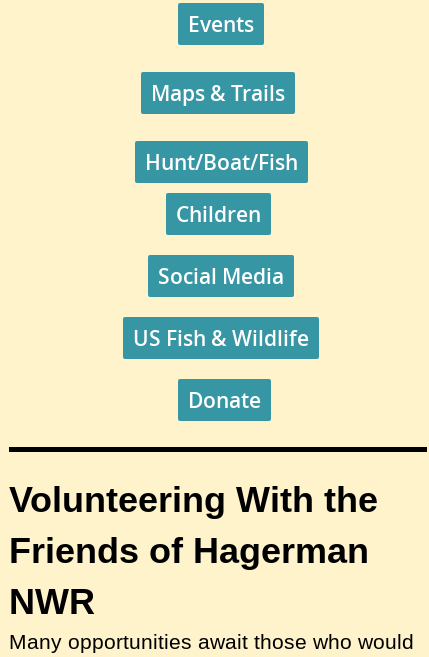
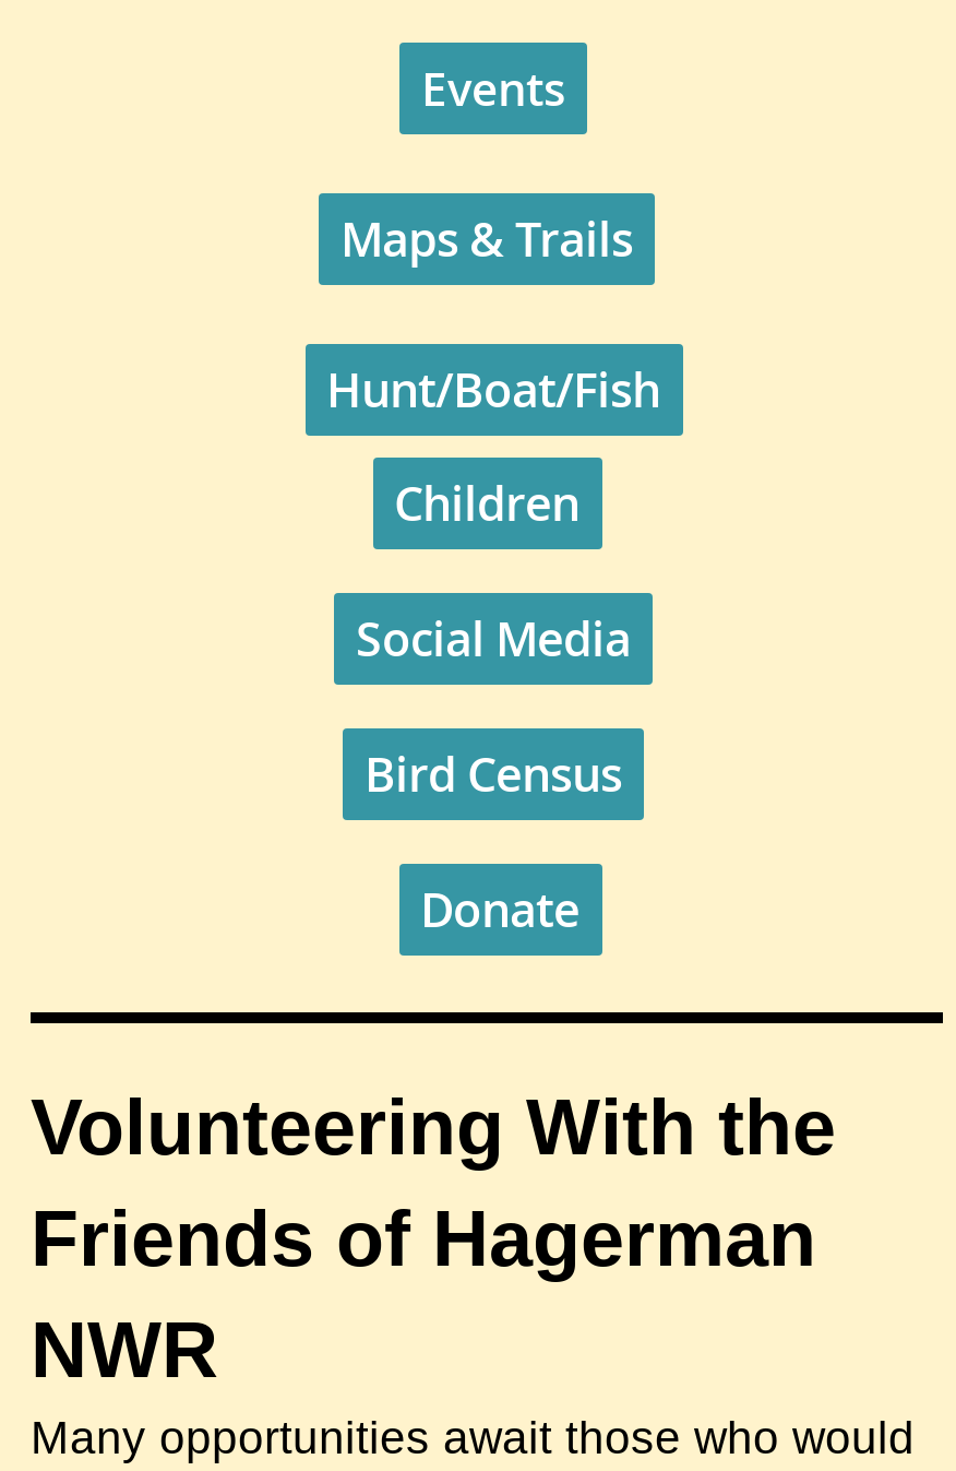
[133,324,309,352] US Fish & Wildlife -> [365,744,622,805] Bird Census

